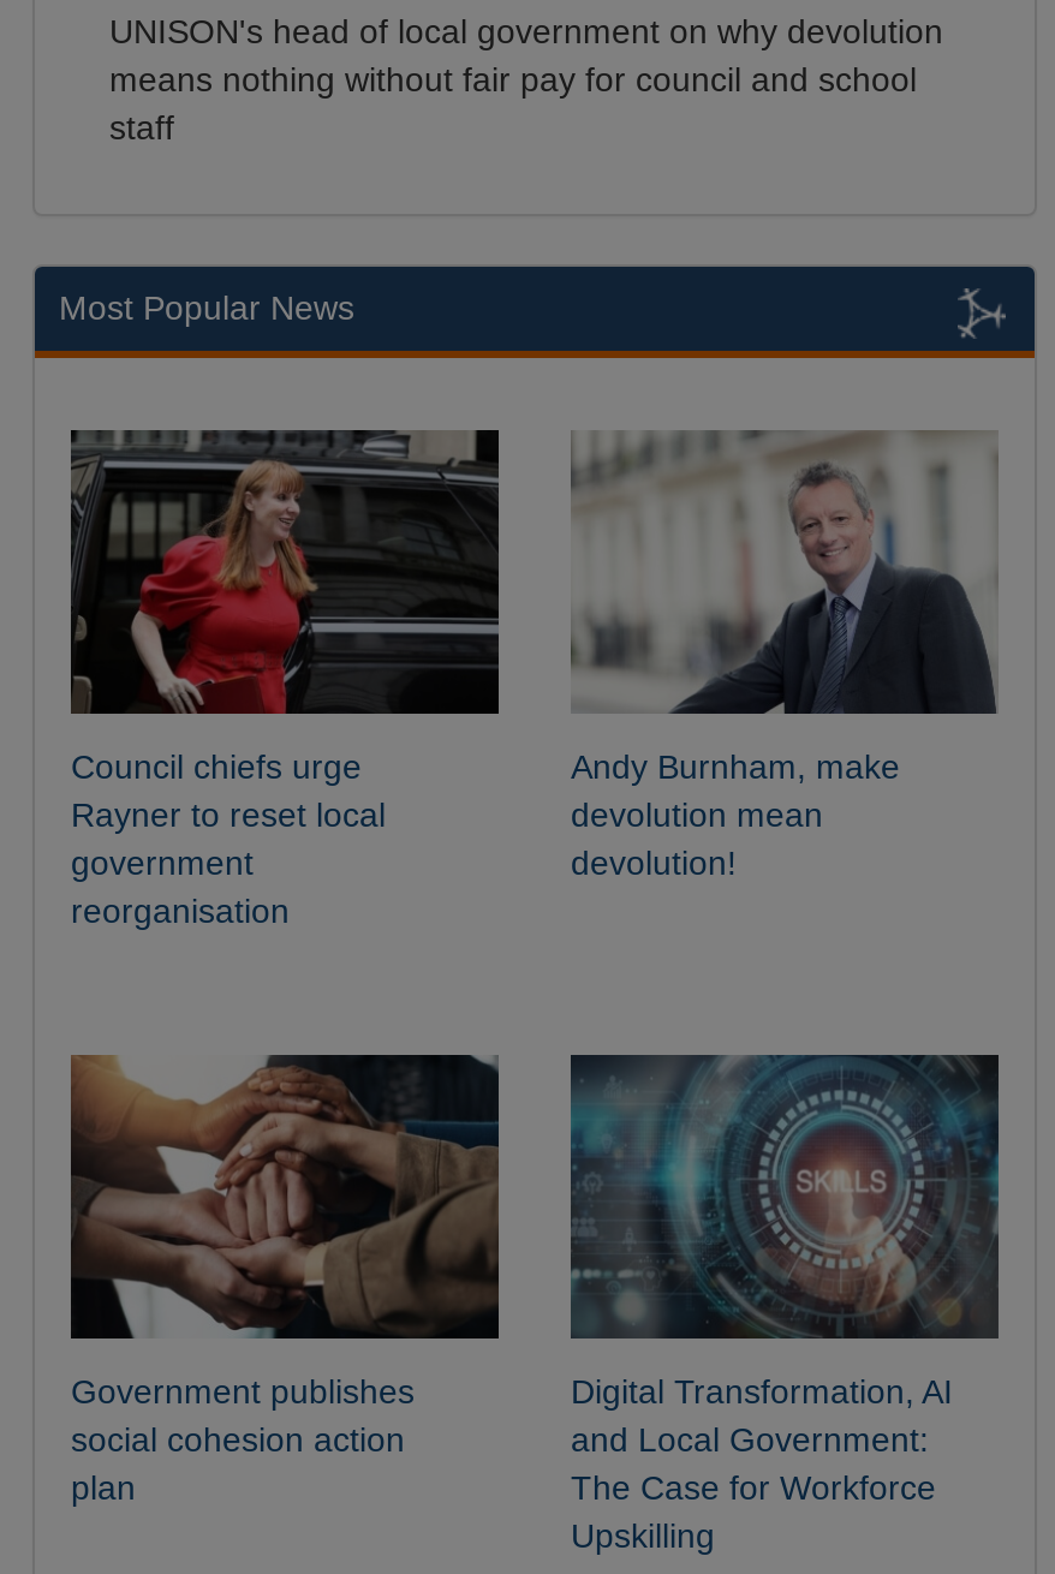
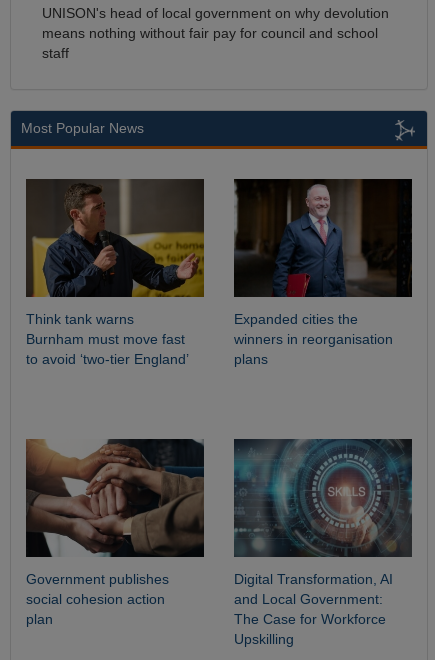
[71,428,501,931] [image] | Council chiefs urge | Rayner to reset local | government | reorganisation -> [26,179,205,367] [image] | Think tank warns | Burnham must move fast | to avoid ‘two-tier England’
[571,430,999,883] [image] | Andy Burnham, make | devolution mean | devolution! -> [233,178,413,367] [image] | Expanded cities the | winners in reorganisation | plans

